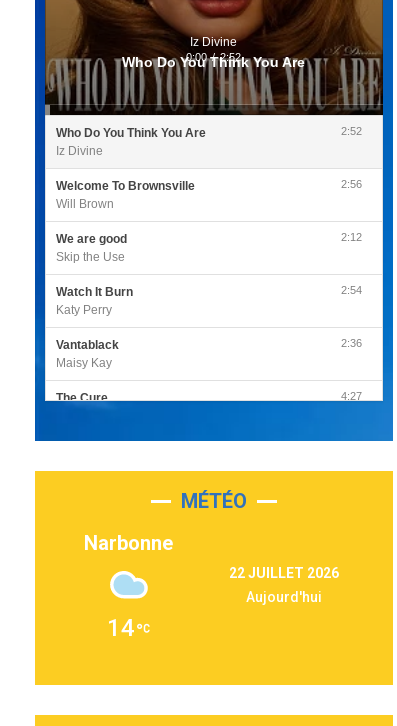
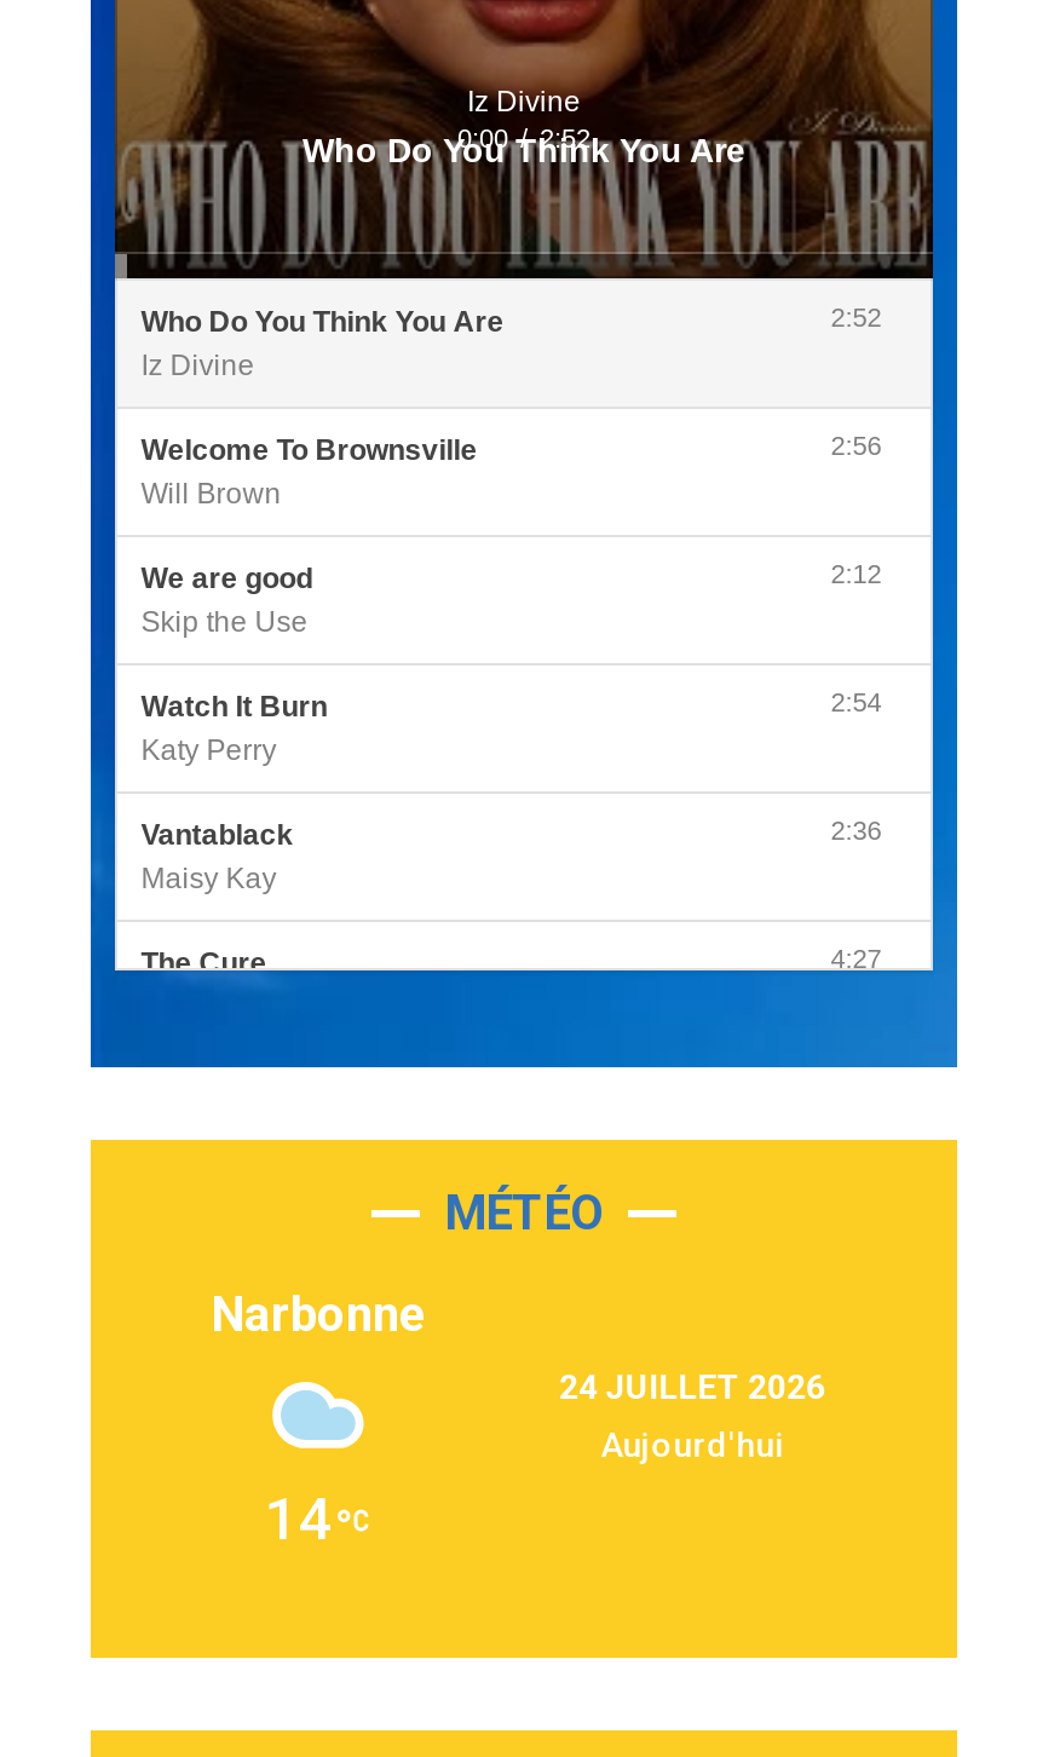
[229,565,339,581] 22 JUILLET 2026 -> [559,1369,825,1407] 24 JUILLET 2026

